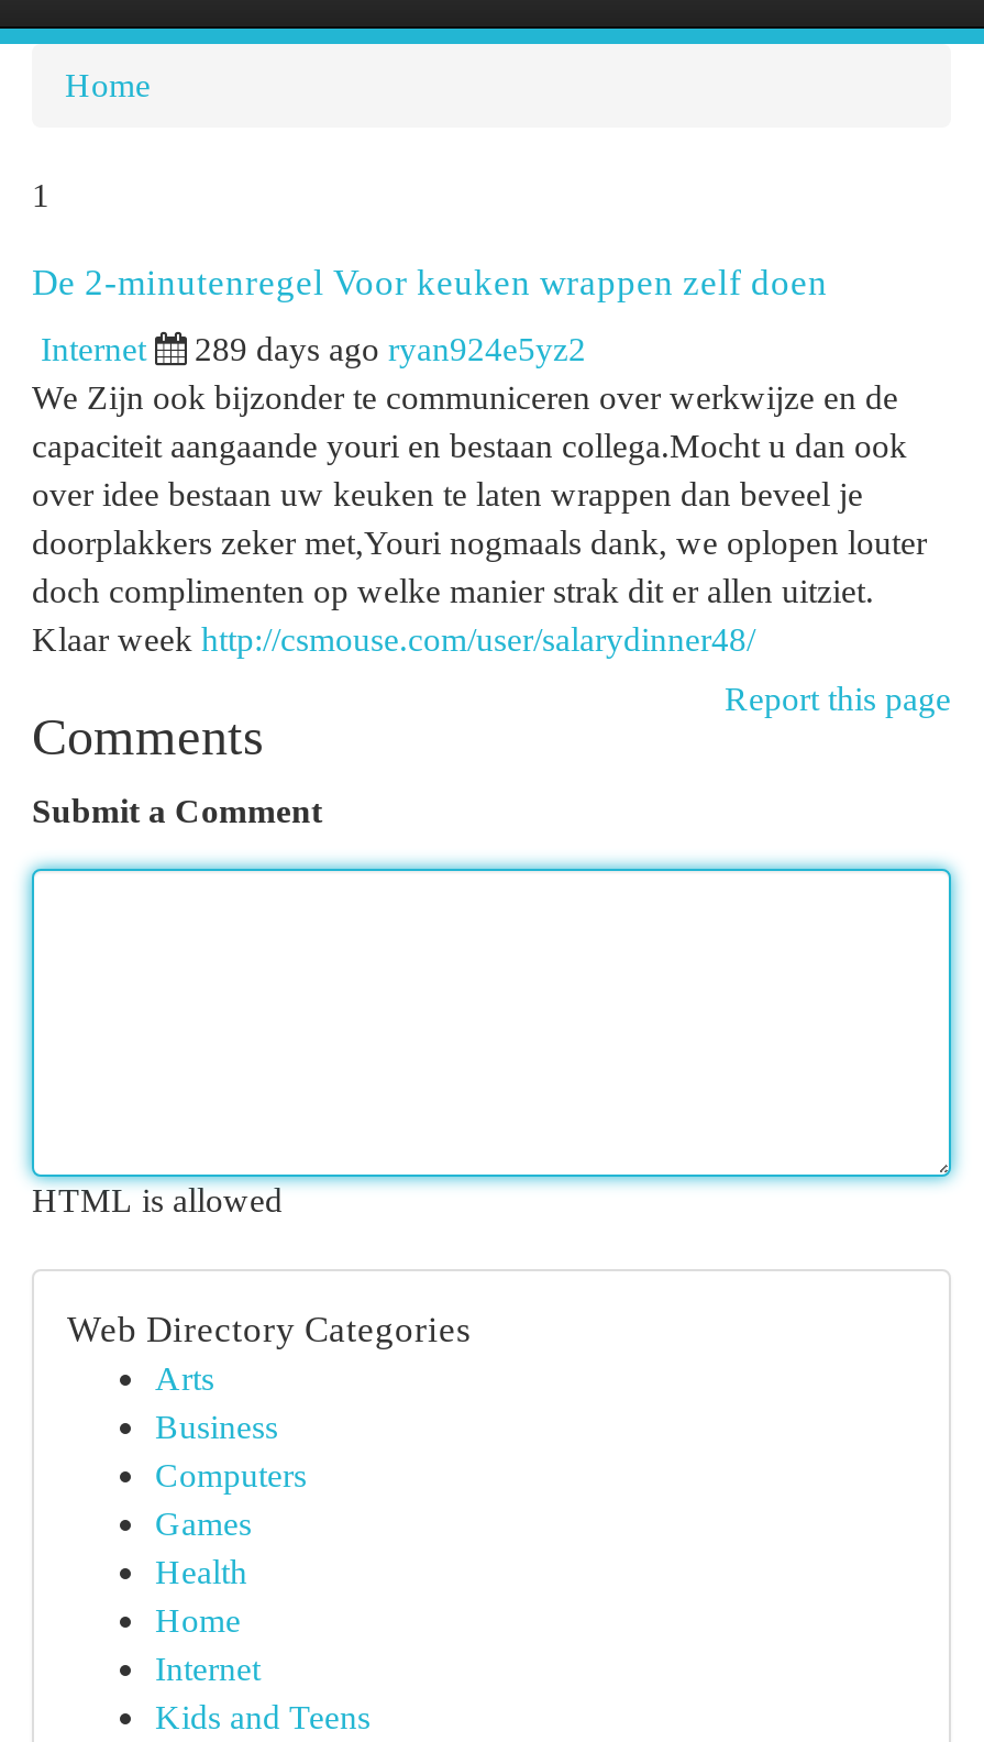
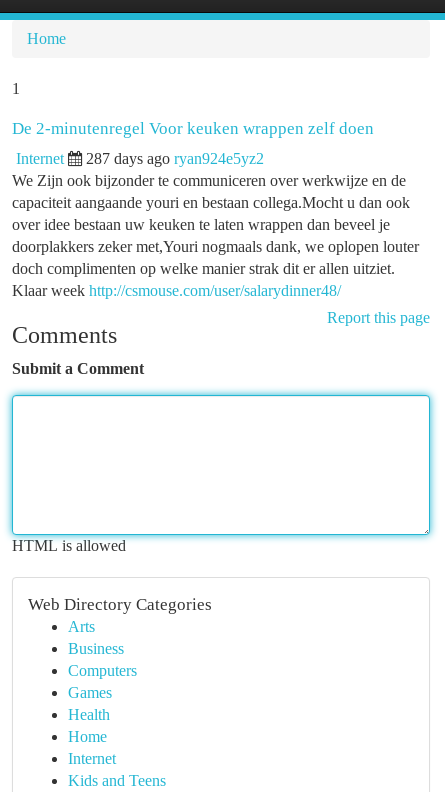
[195,330,586,367] 289 days ago ryan924e5yz2 -> [86,150,264,167] 287 days ago ryan924e5yz2

